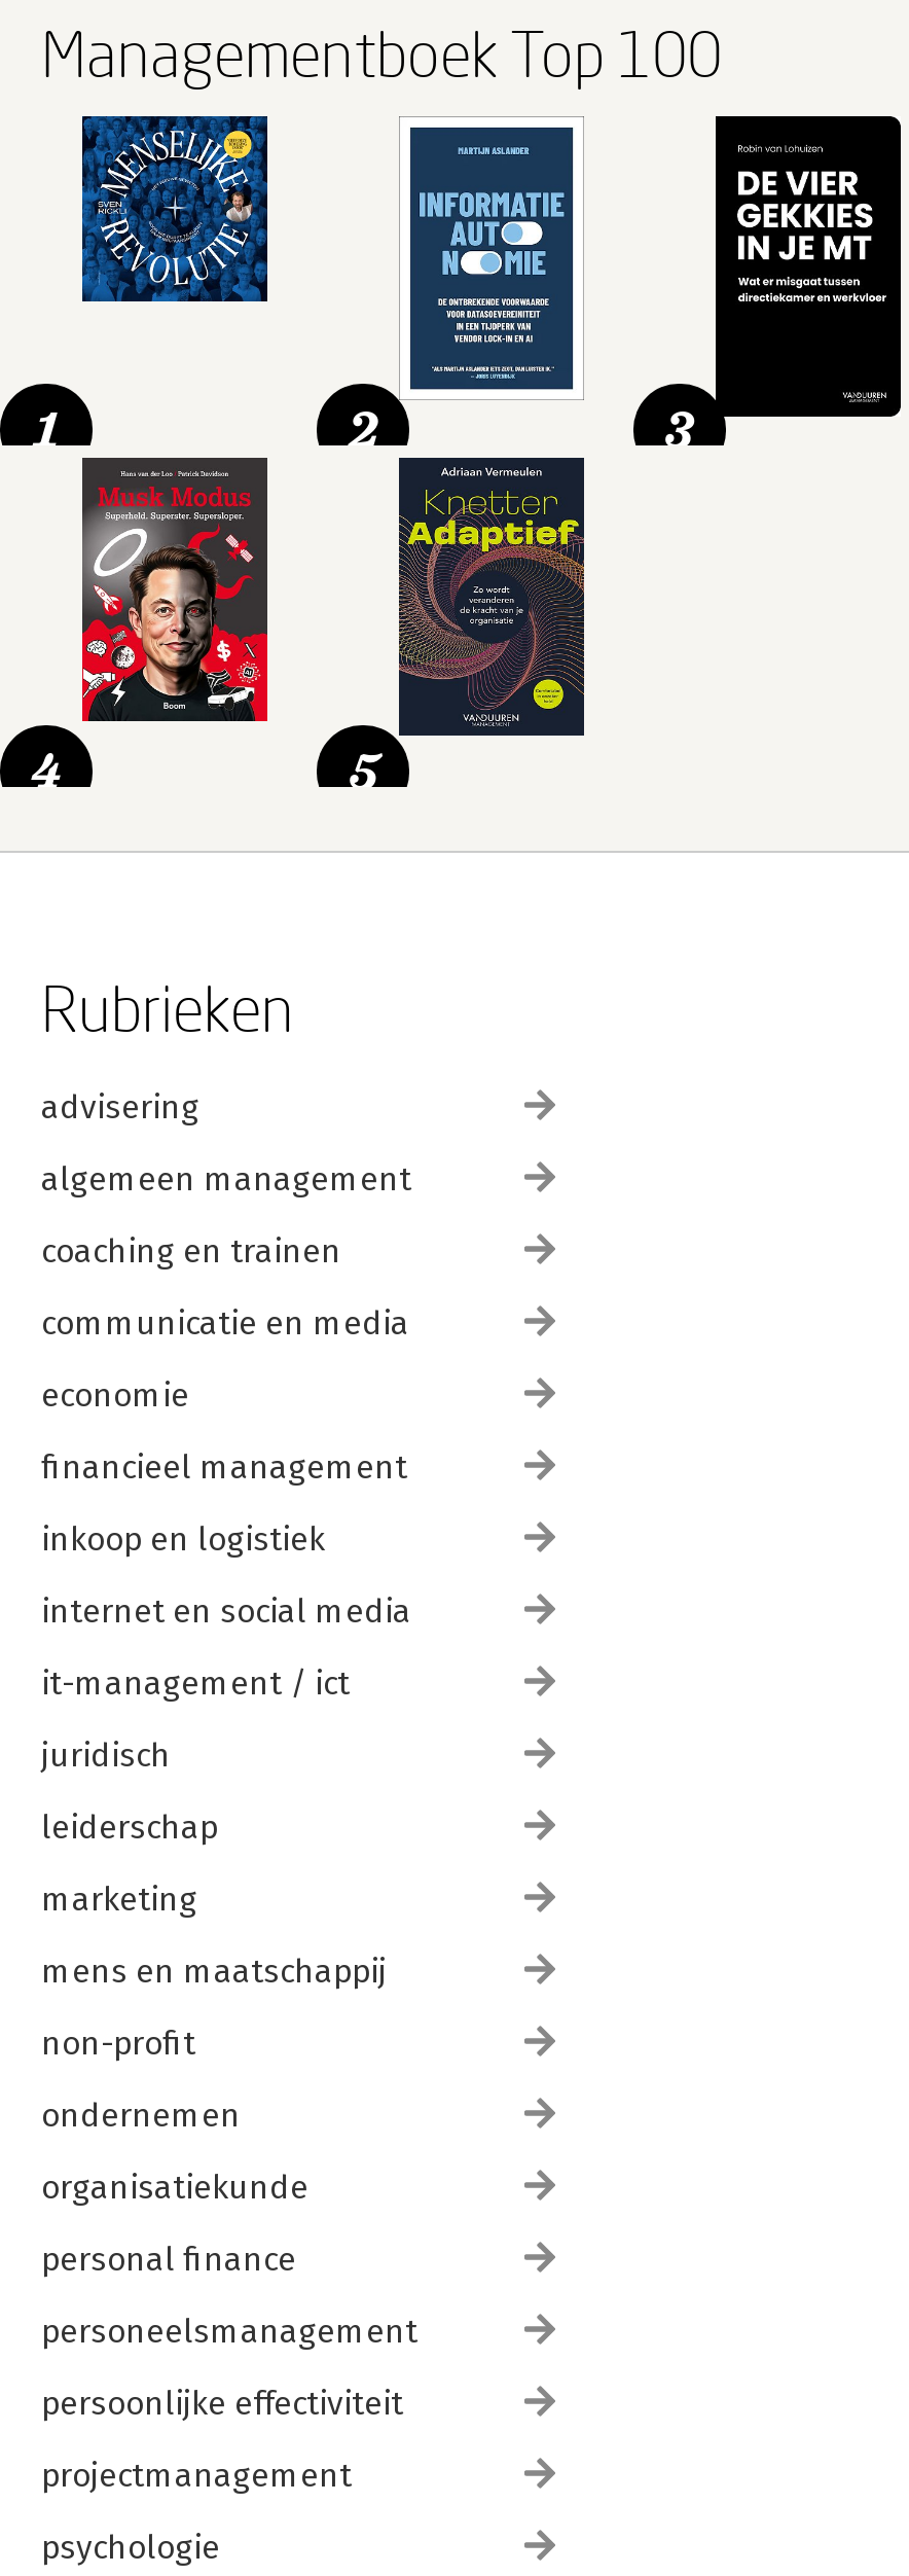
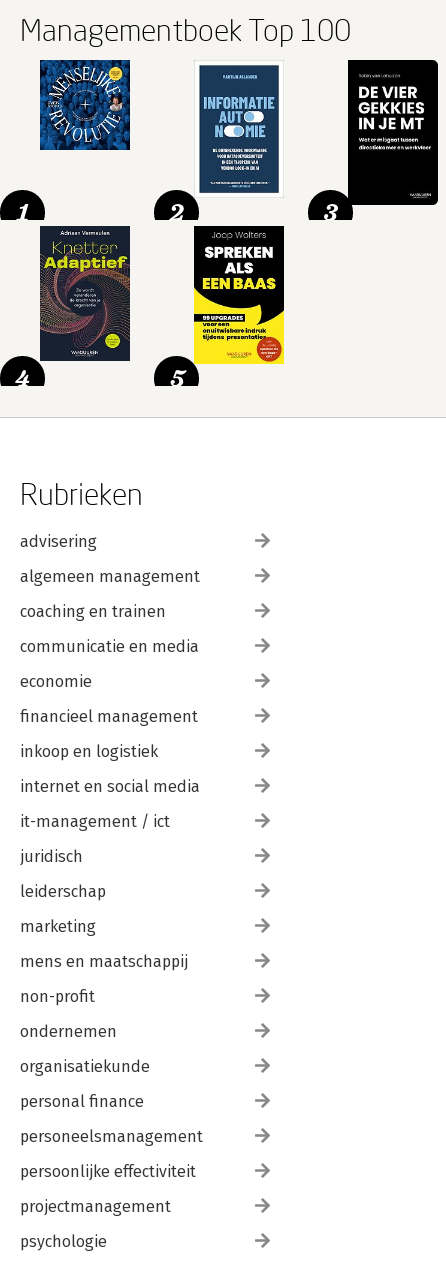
[80,460,269,736] [image] -> [39,228,131,362] [image]
[397,458,586,742] [image] -> [193,226,285,365] [image]

